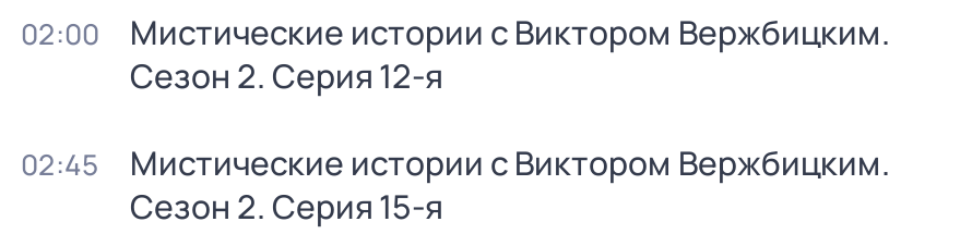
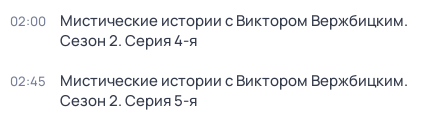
[130,53,442,99] Сезон 2. Серия 12-я -> [60,30,197,51] Сезон 2. Серия 4-я
[130,184,442,230] Сезон 2. Серия 15-я -> [60,90,197,111] Сезон 2. Серия 5-я

